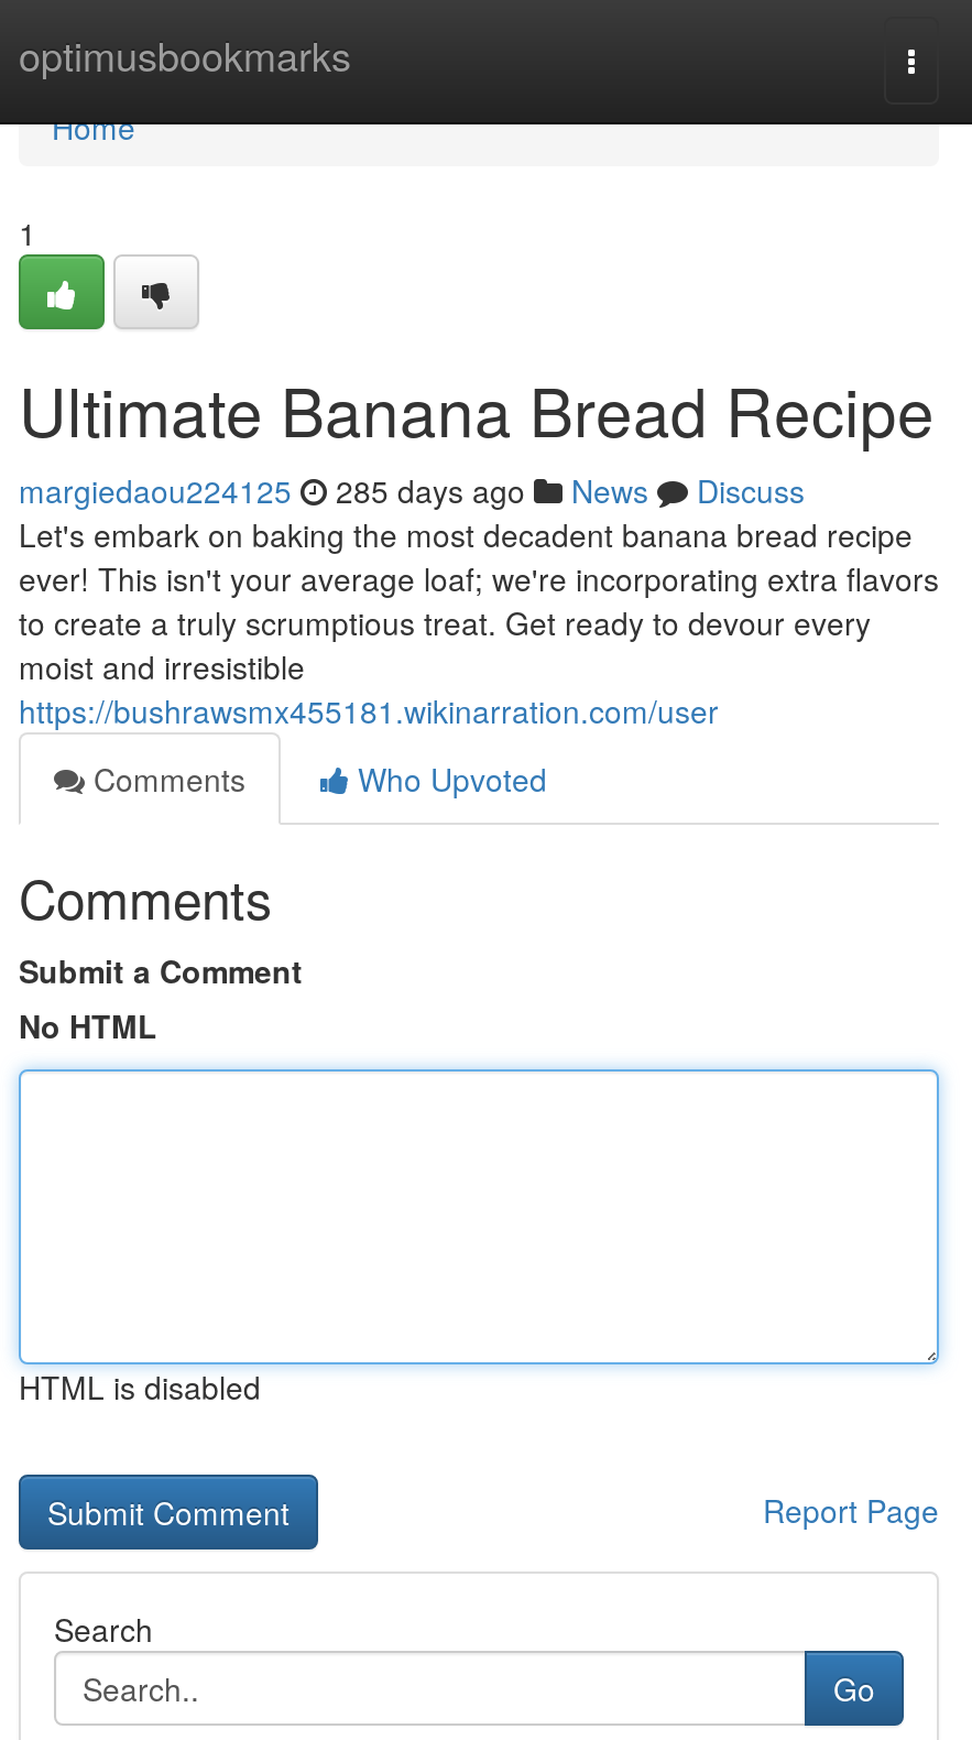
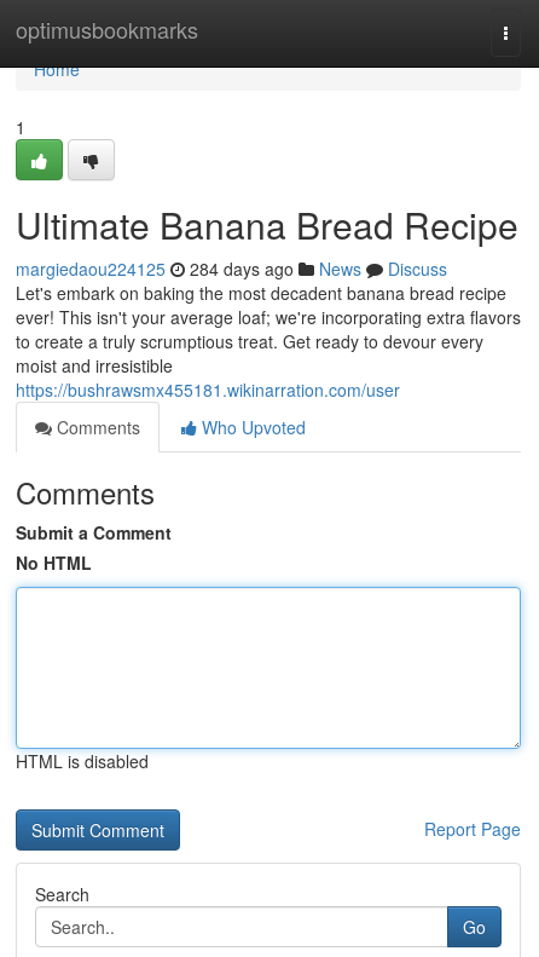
[19,468,805,512] margiedaou224125 285 days ago News Discuss -> [16,256,447,281] margiedaou224125 284 days ago News Discuss

